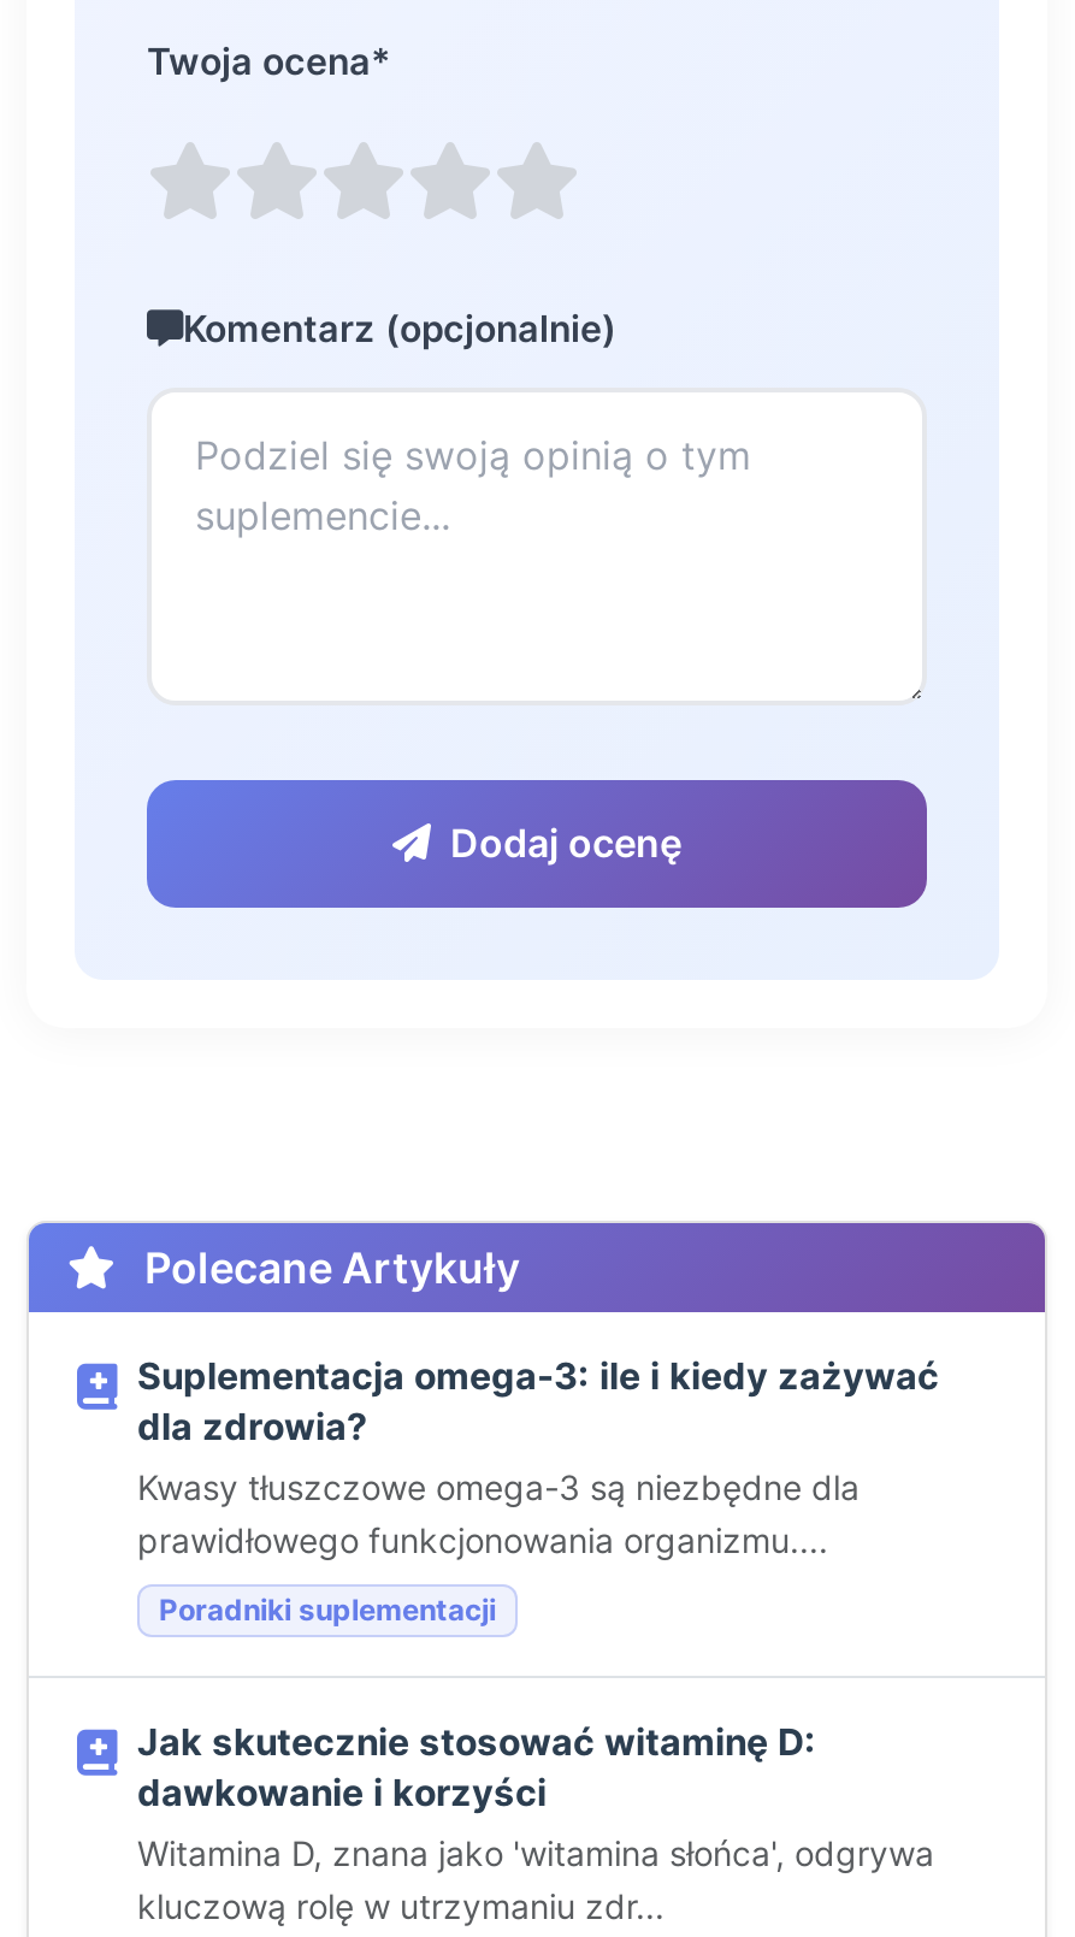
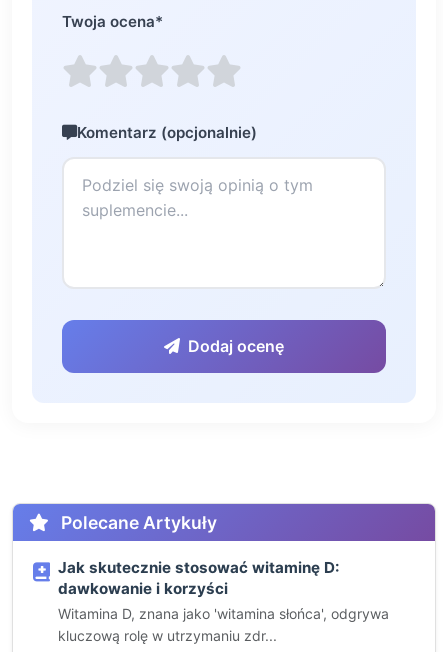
[137,1353,939,1627] Suplementacja omega-3: ile i kiedy zażywać | dla zdrowia? | Kwasy tłuszczowe omega-3 są niezbędne dla | prawidłowego funkcjonowania organizmu.... | Poradniki suplementacji -> none

